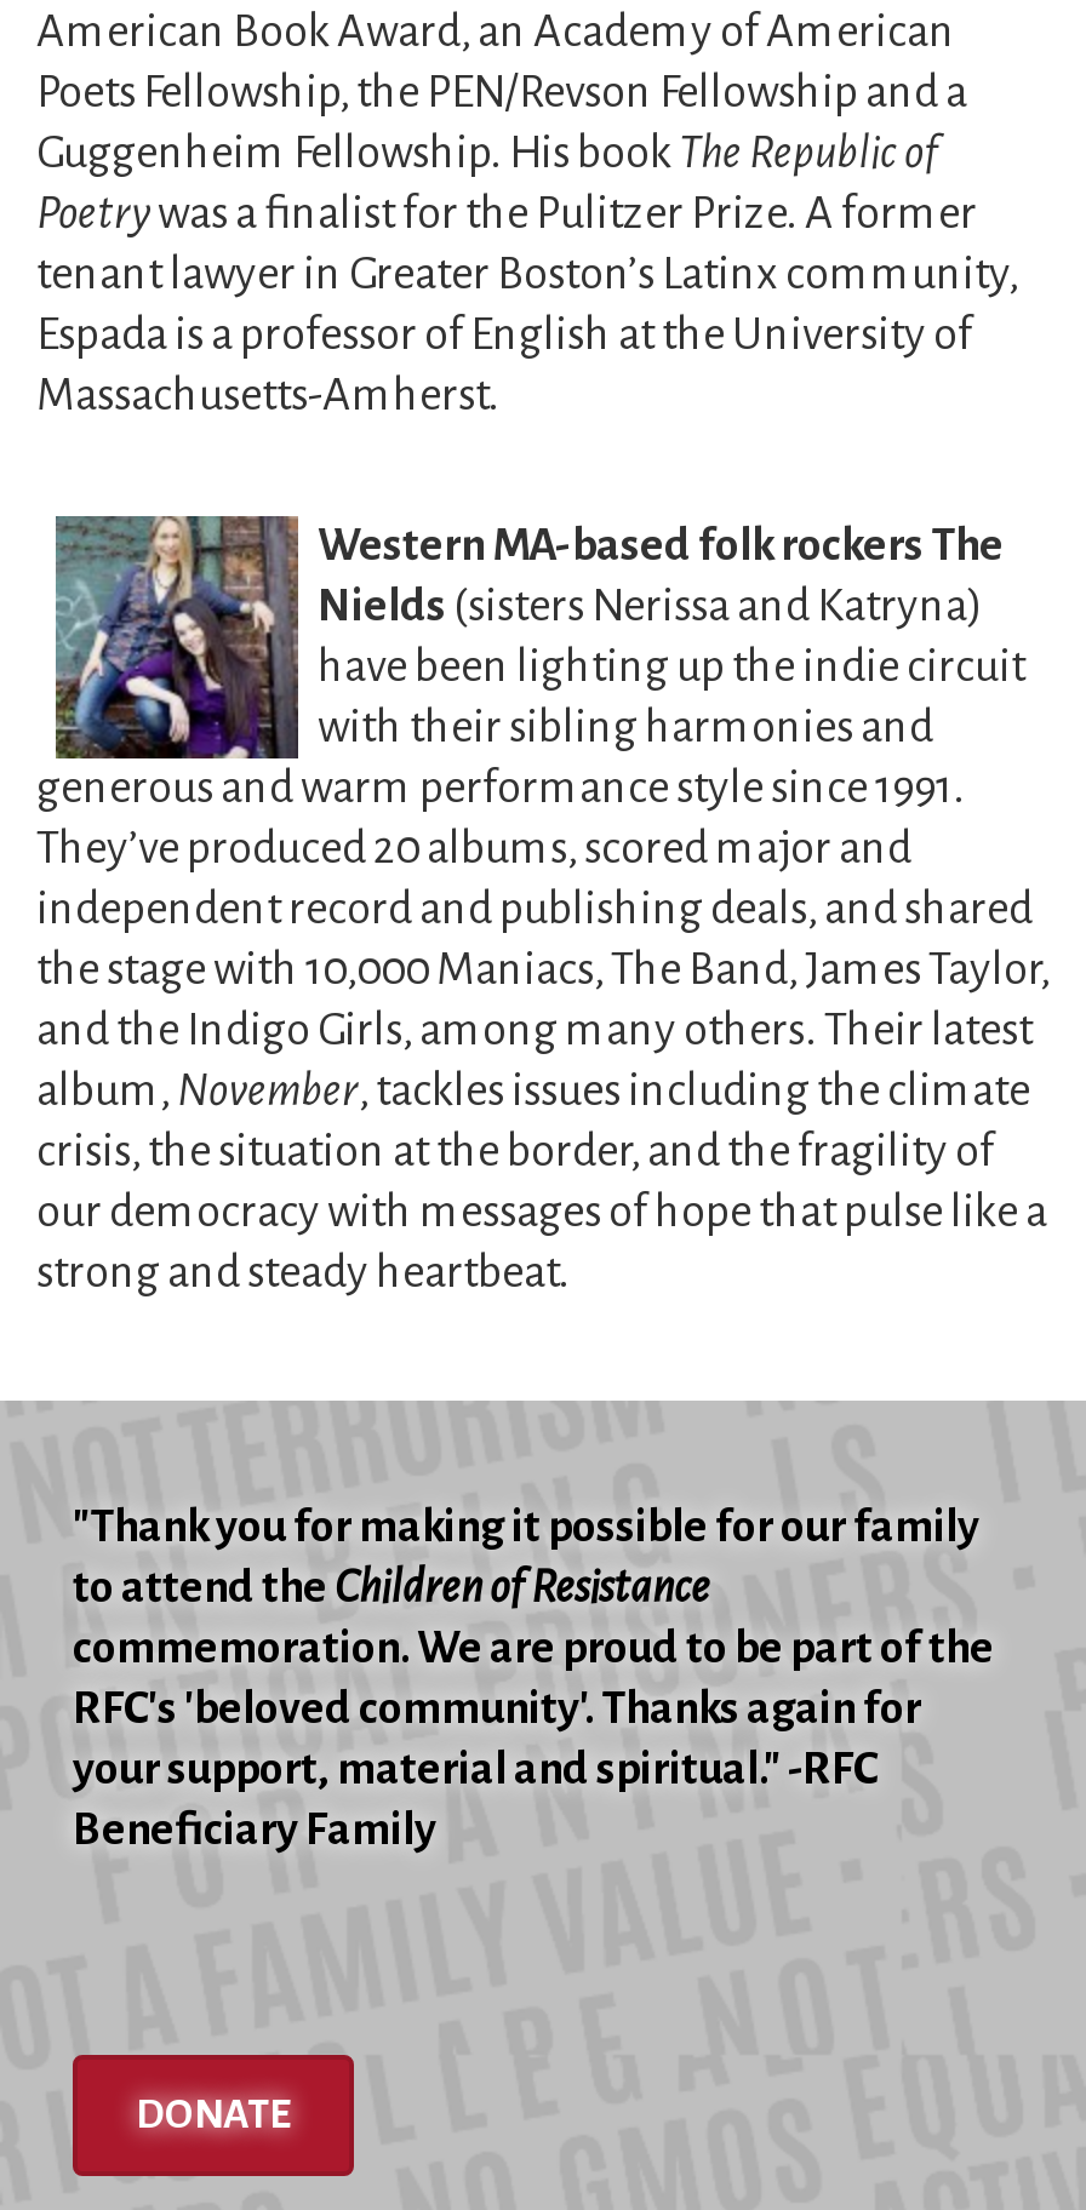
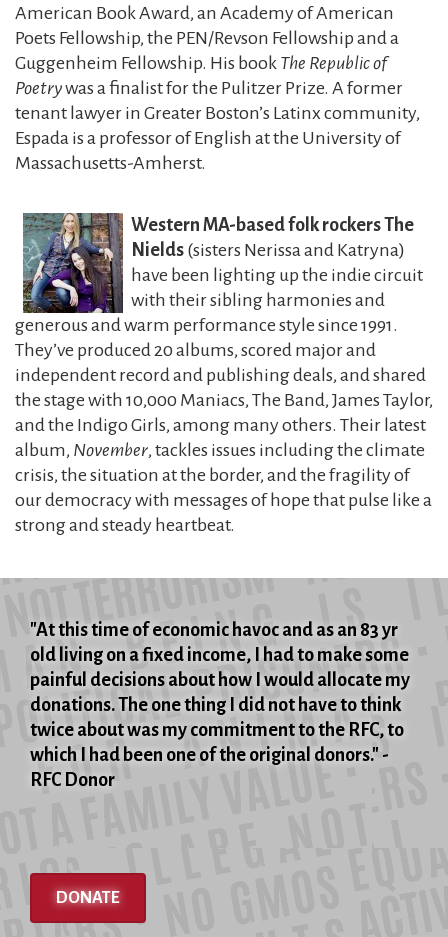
[73,1502,994,1854] "Thank you for making it possible for our family | to attend the Children of Resistance | commemoration. We are proud to be part of the | RFC's 'beloved community'. Thanks again for | your support, material and spiritual." -RFC | Beneficiary Family -> [30,620,410,790] "At this time of economic havoc and as an 83 yr | old living on a fixed income, I had to make some | painful decisions about how I would allocate my | donations. The one thing I did not have to think | twice about was my commitment to the RFC, to | which I had been one of the original donors." - | RFC Donor

